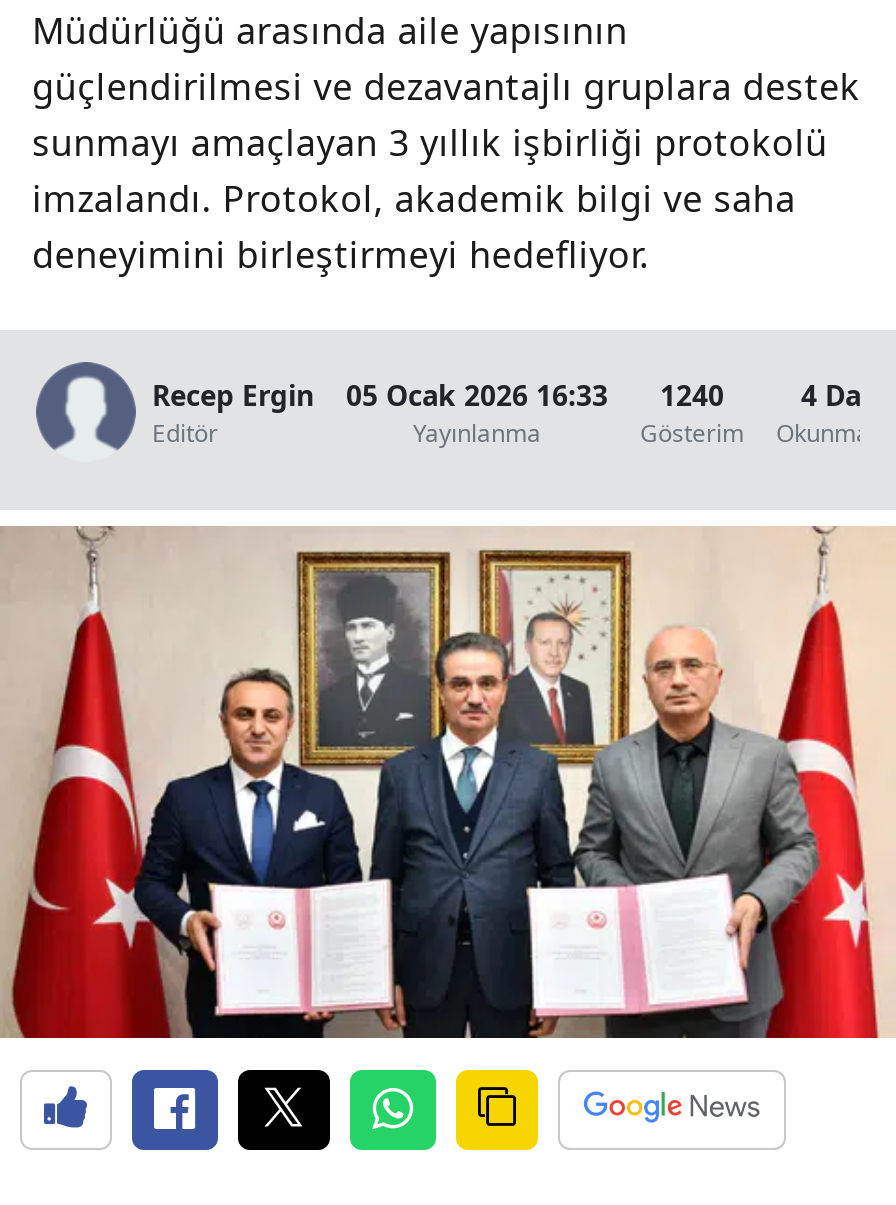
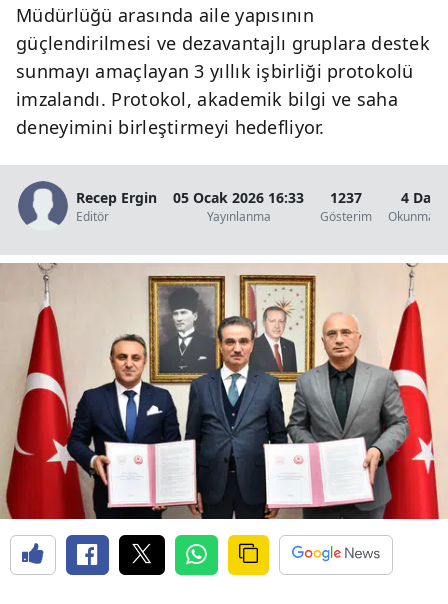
[152,375,724,413] Recep Ergin 05 Ocak 2026 16:33 1240 -> [76,187,362,206] Recep Ergin 05 Ocak 2026 16:33 1237

